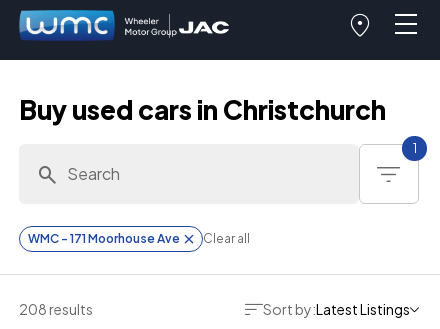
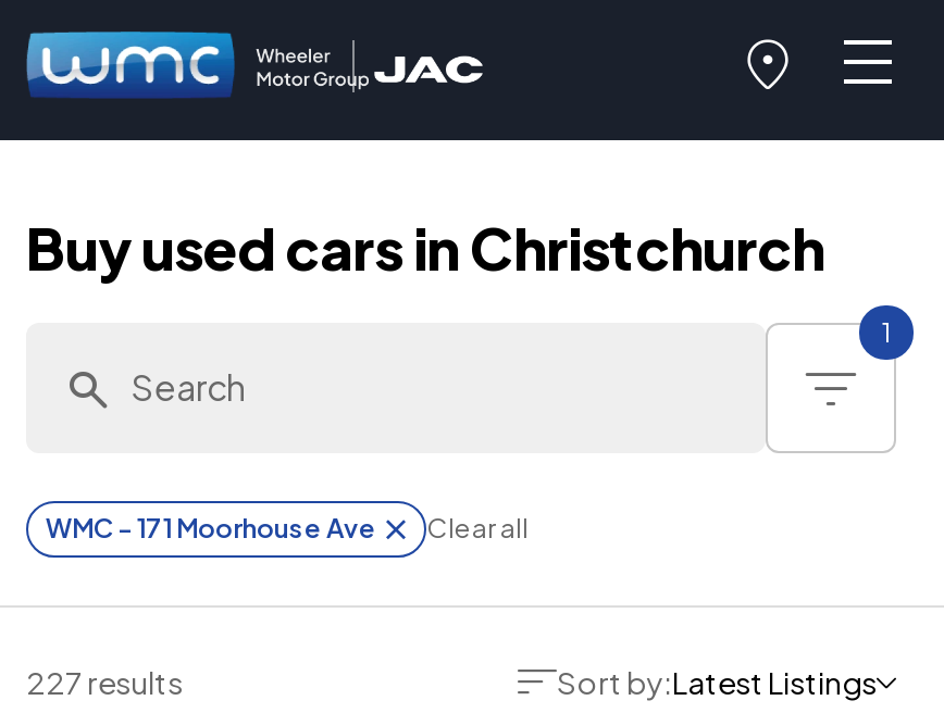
[19,300,93,318] 208 results -> [26,662,183,701] 227 results

